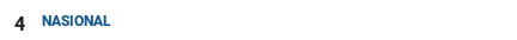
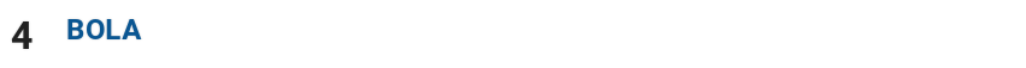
[42,13,112,29] NASIONAL -> [66,13,141,47] BOLA

